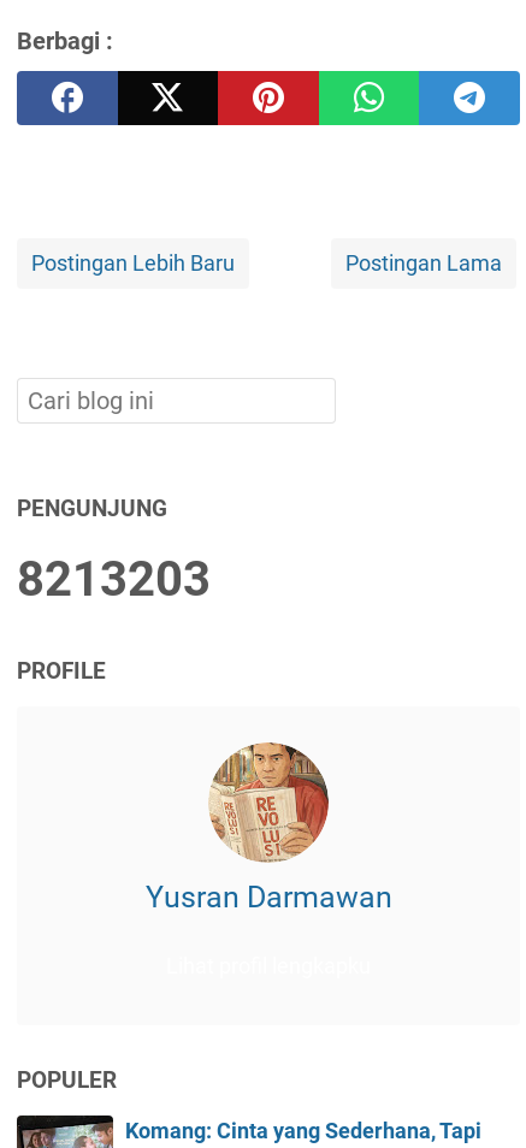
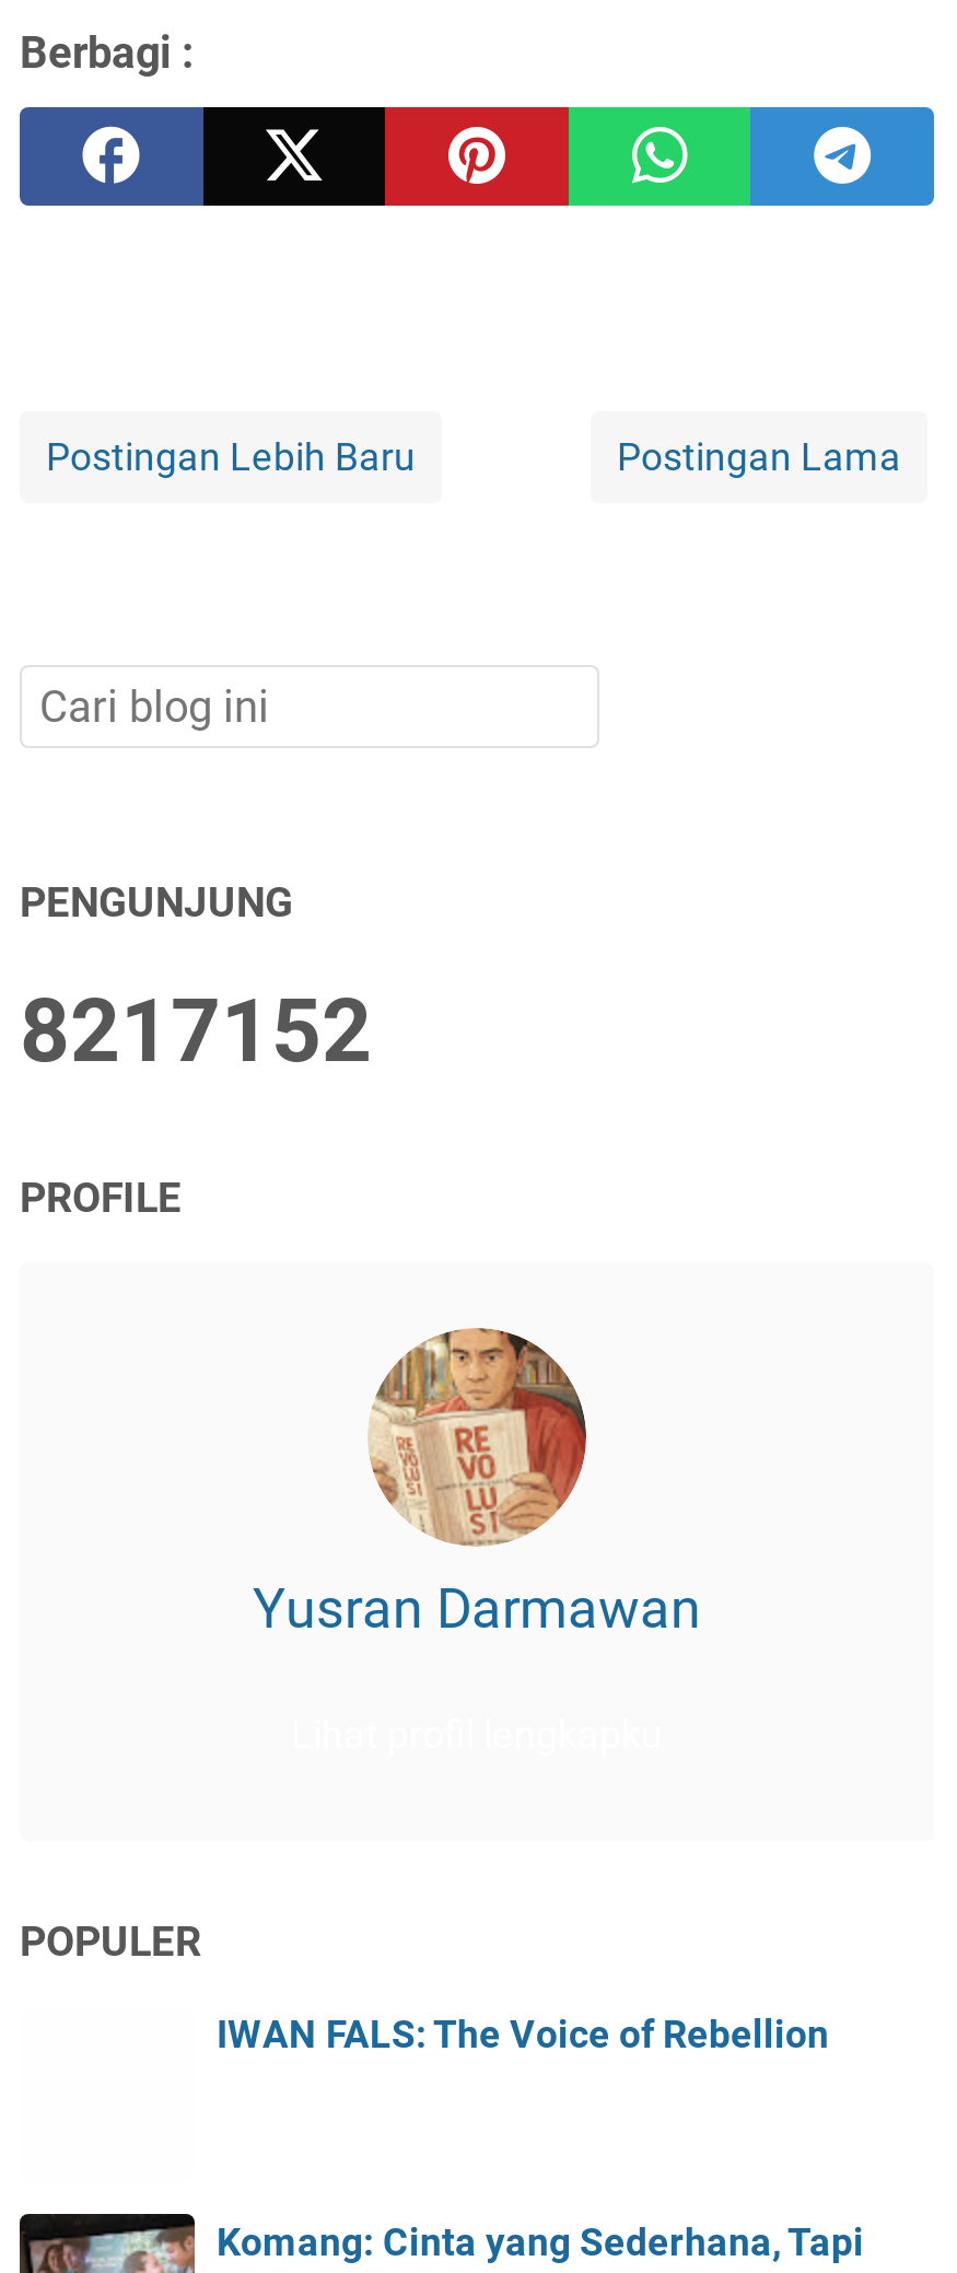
[17,551,211,607] 821 32 03 -> [20,979,372,1082] 821 71 52
none -> [217,2012,829,2056] IWAN FALS: The Voice of Rebellion

